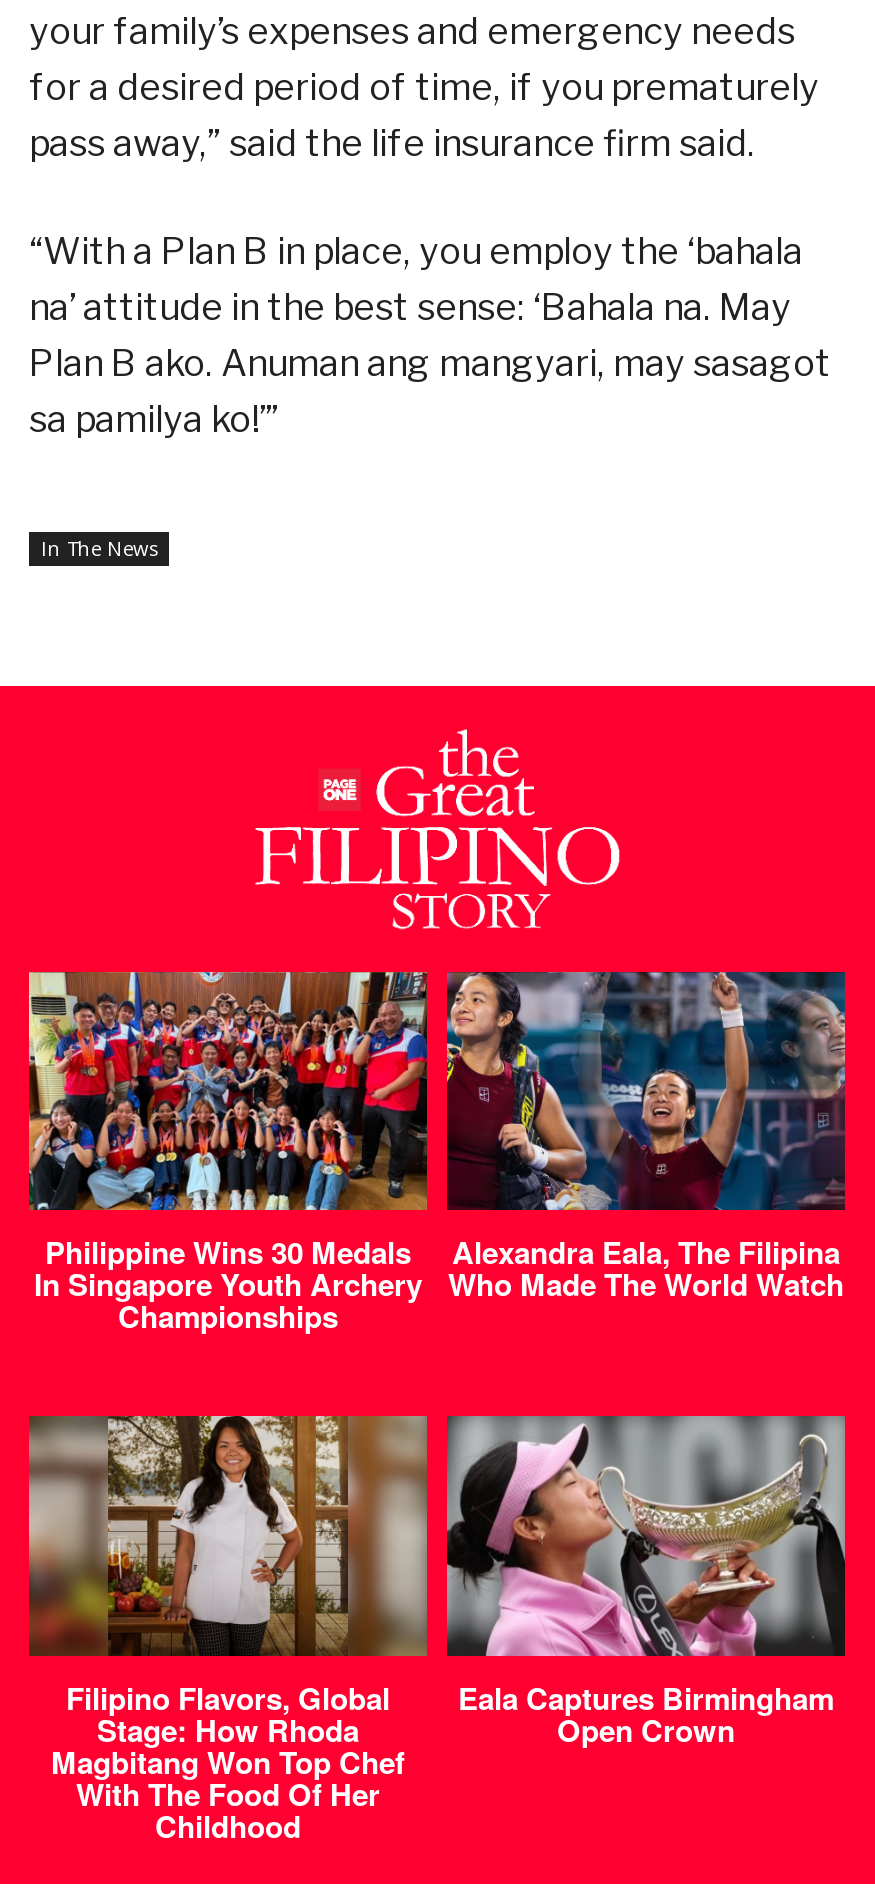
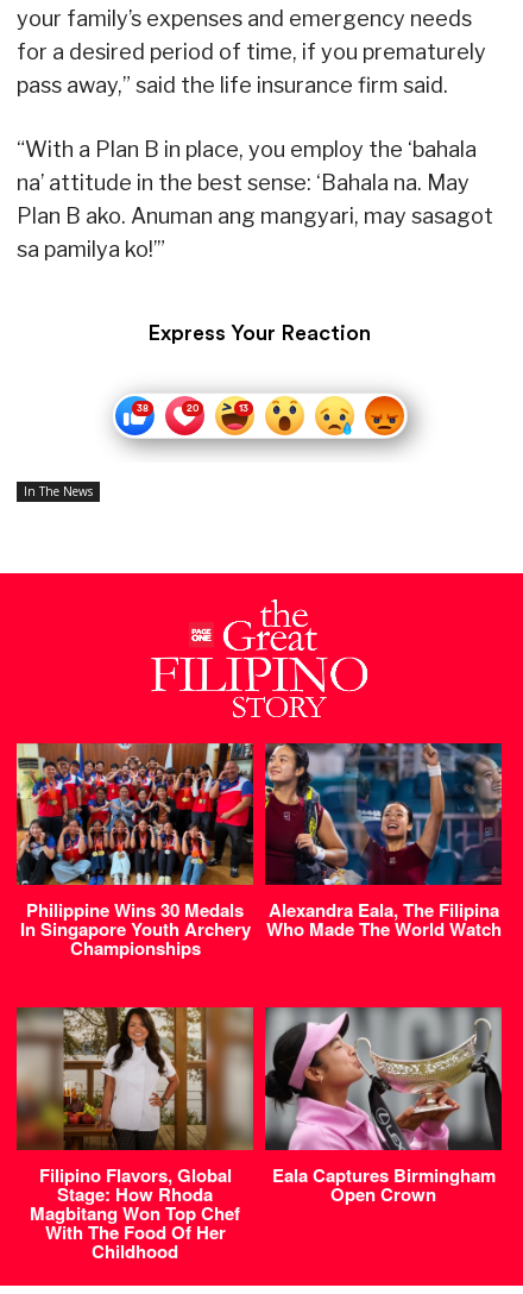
none -> [114,395,418,452] [image]
none -> [147,322,371,343] Express Your Reaction

